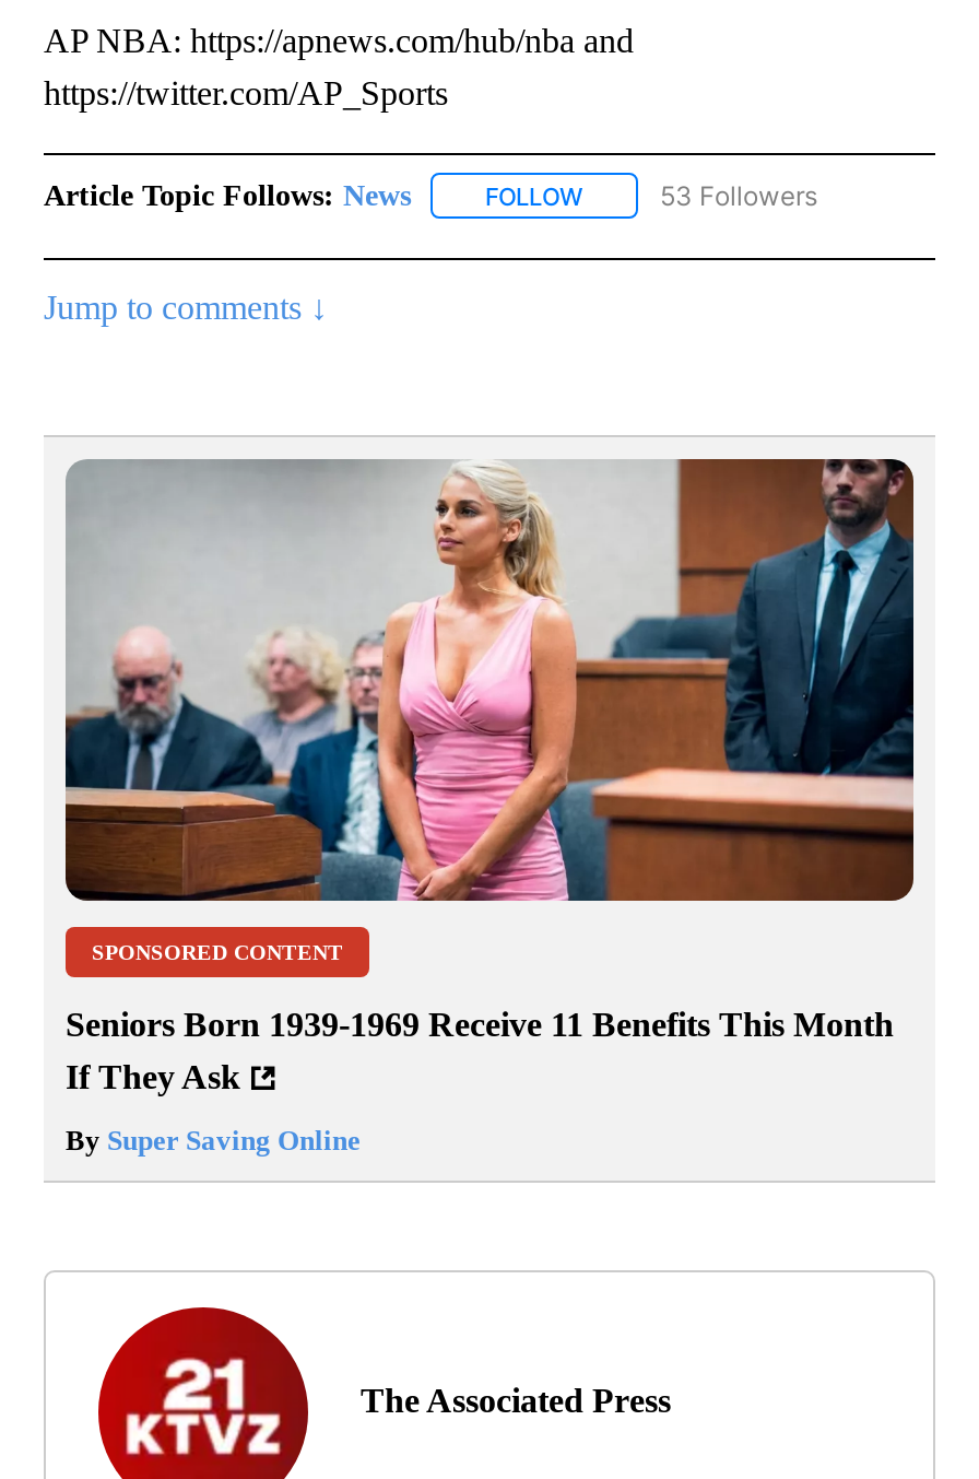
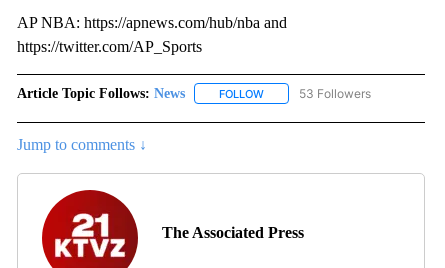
[63,455,916,1158] [image] | SPONSORED CONTENT | Seniors Born 1939-1969 Receive 11 Benefits This Month | If They Ask | By Super Saving Online -> none

